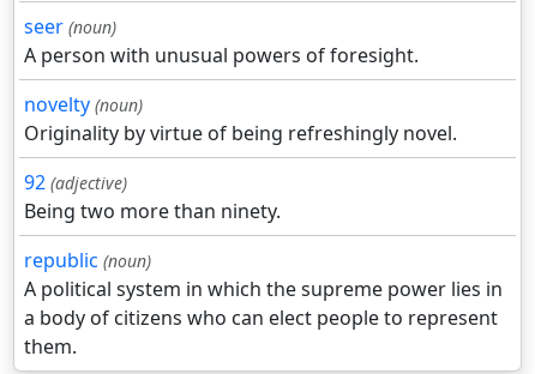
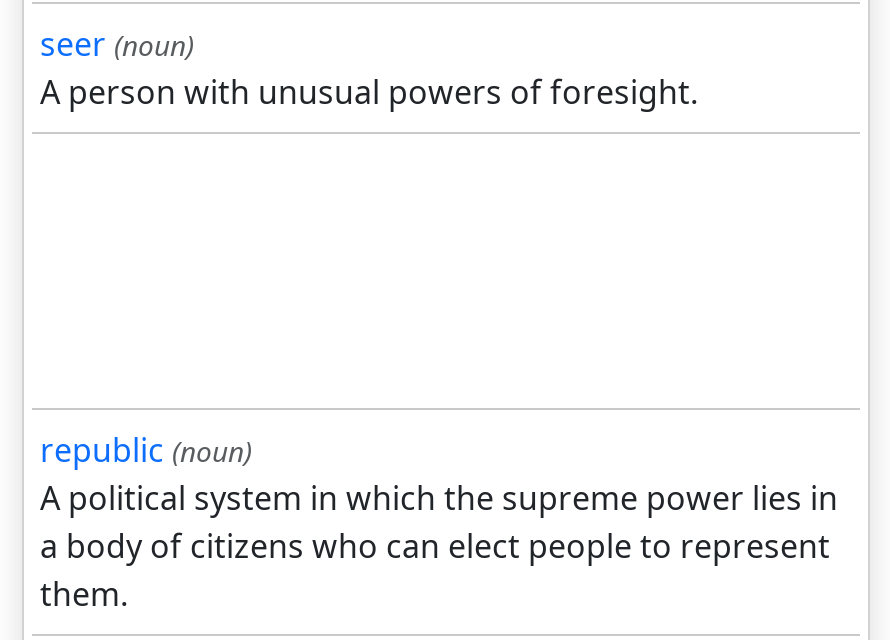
[24,91,457,224] novelty (noun) | Originality by virtue of being refreshingly novel. | 92 (adjective) | Being two more than ninety. -> none

